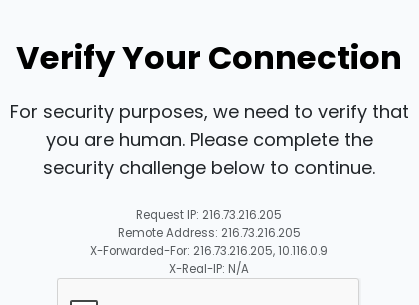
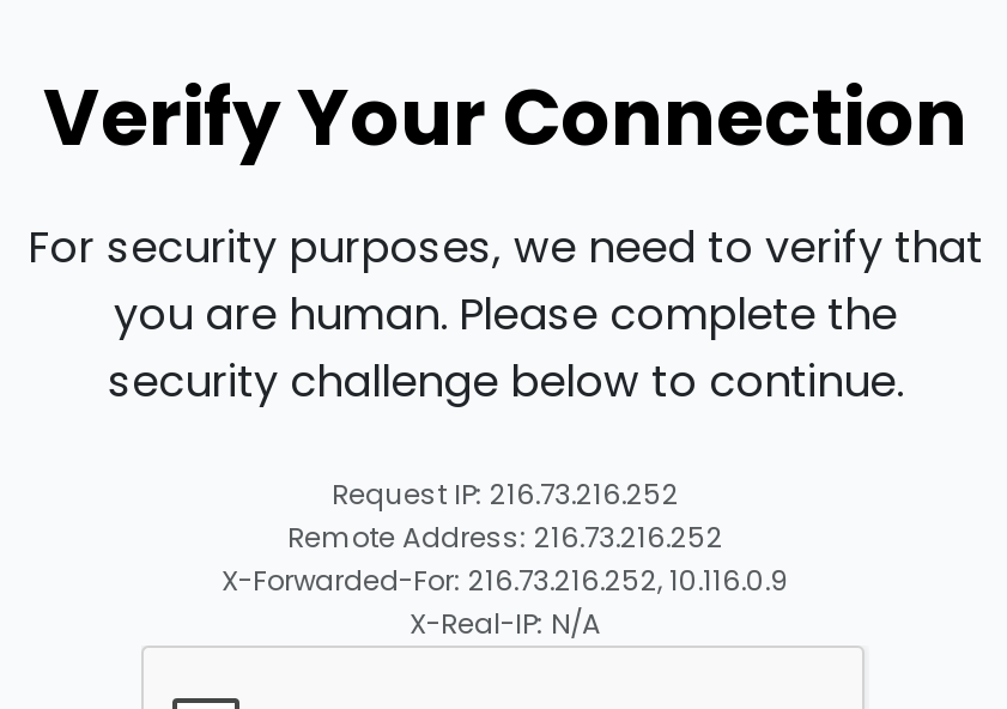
[136,207,282,223] Request IP: 216.73.216.205 -> [332,476,679,514] Request IP: 216.73.216.252
[117,225,300,241] Remote Address: 216.73.216.205 -> [287,519,723,557] Remote Address: 216.73.216.252
[90,243,328,259] X-Forwarded-For: 216.73.216.205, 10.116.0.9 -> [222,562,789,600] X-Forwarded-For: 216.73.216.252, 10.116.0.9

